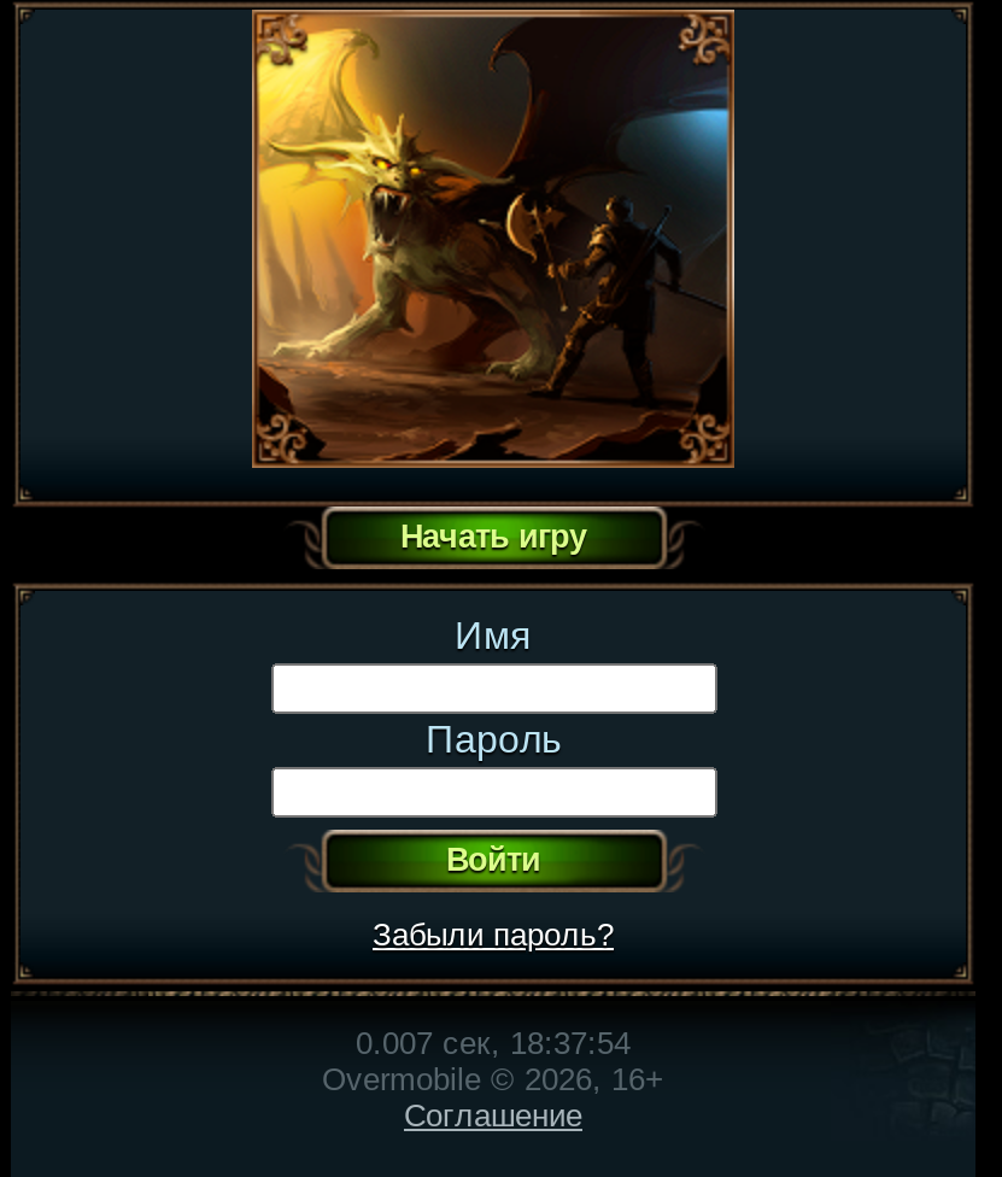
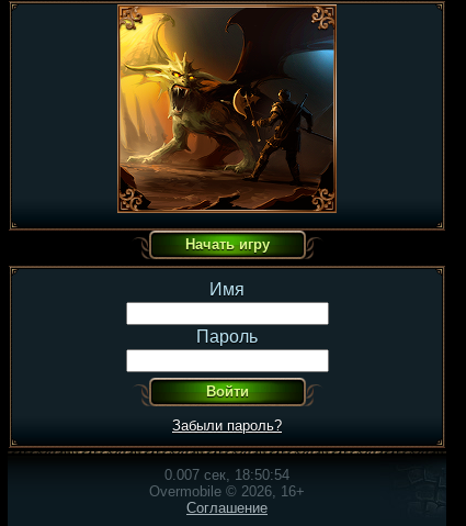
[356,1024,631,1060] 0.007 сек, 18:37:54 -> [164,466,289,483] 0.007 сек, 18:50:54

